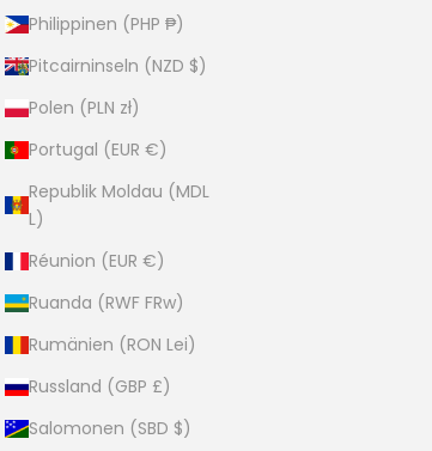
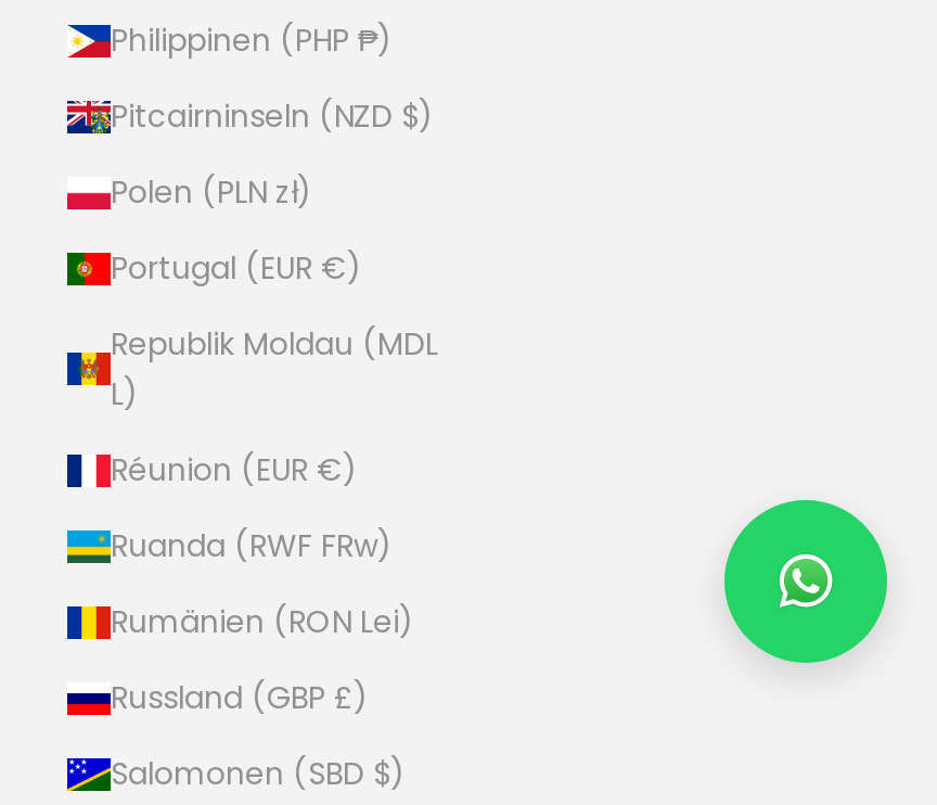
none -> [722,498,889,667] [image]

